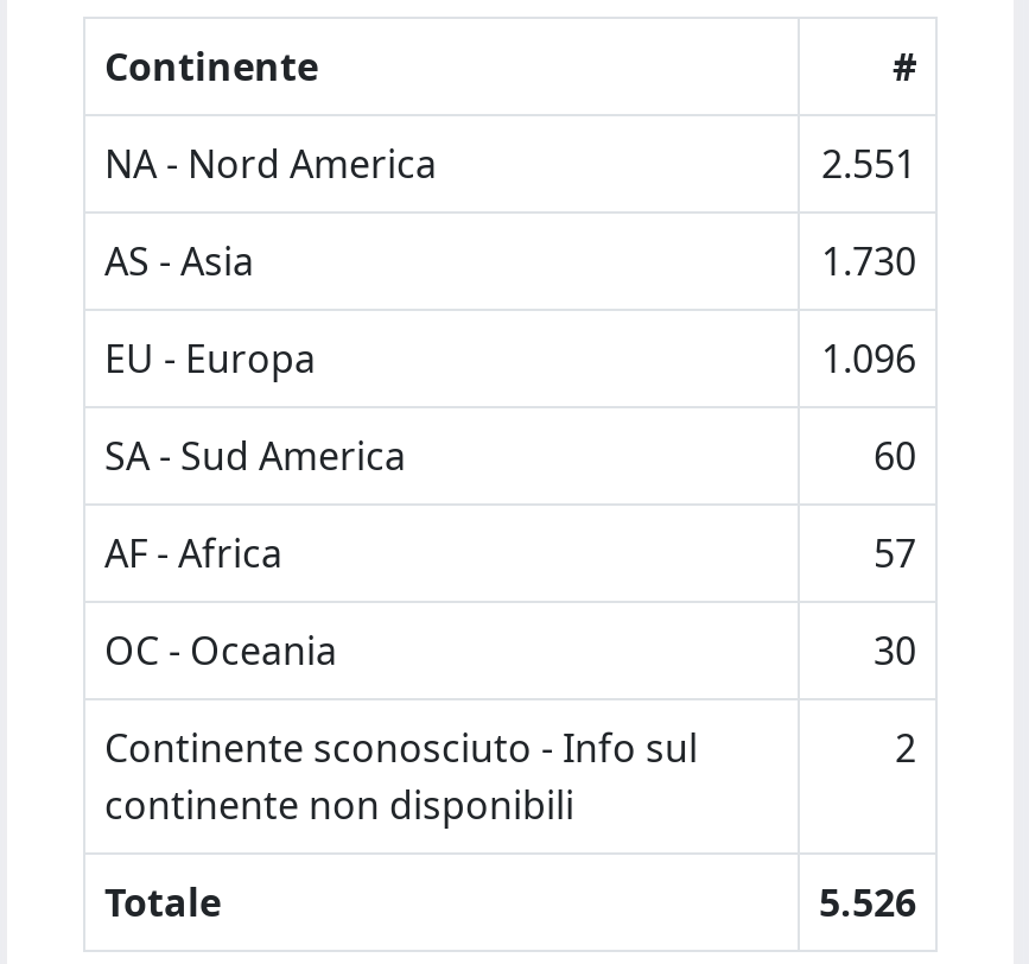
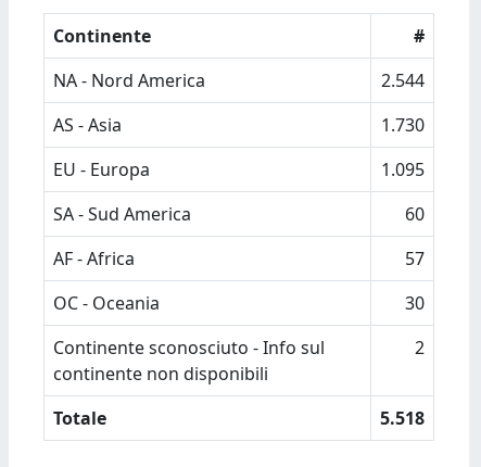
[821,138,916,190] 2.551 -> [381,68,425,92] 2.544
[821,332,916,385] 1.096 -> [381,157,425,181] 1.095
[819,876,916,928] 5.526 -> [380,406,425,430] 5.518

